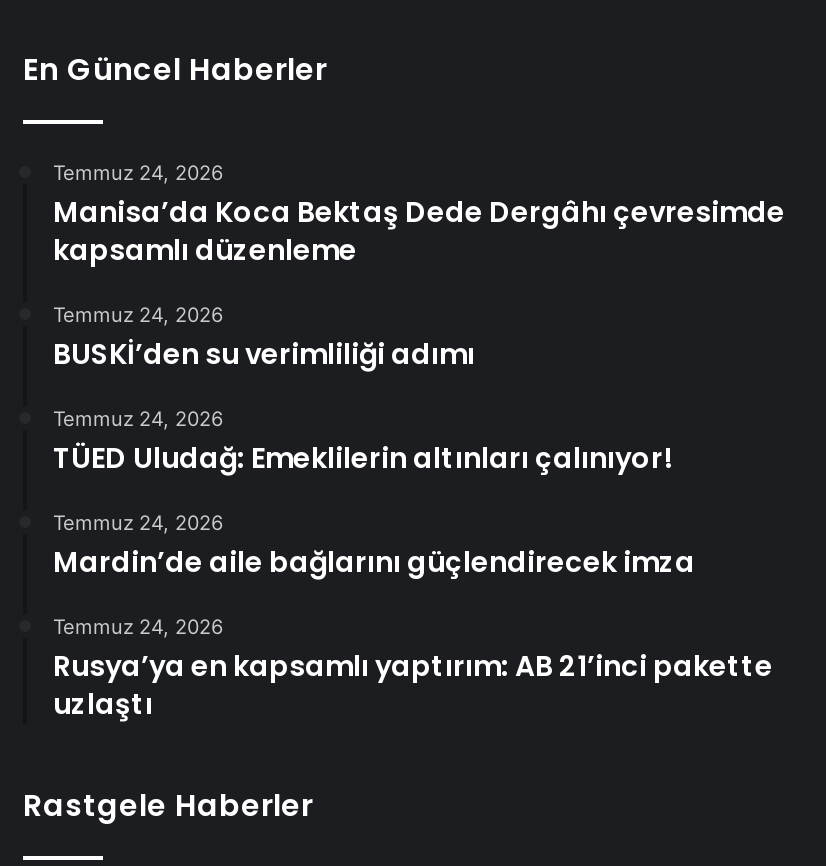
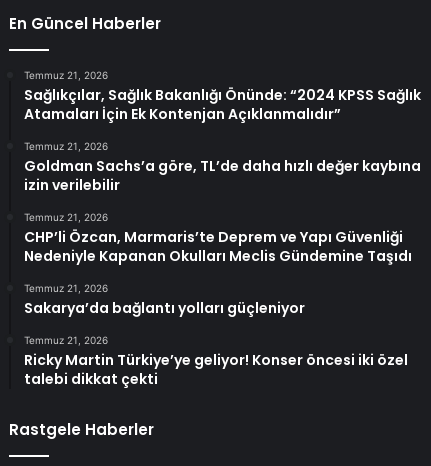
[53,160,785,270] Temmuz 24, 2026 | Manisa’da Koca Bektaş Dede Dergâhı çevresimde | kapsamlı düzenleme -> [24,69,421,124] Temmuz 21, 2026 | Sağlıkçılar, Sağlık Bakanlığı Önünde: “2024 KPSS Sağlık | Atamaları İçin Ek Kontenjan Açıklanmalıdır”
[53,302,475,374] Temmuz 24, 2026 | BUSKİ’den su verimliliği adımı -> [24,140,421,195] Temmuz 21, 2026 | Goldman Sachs’a göre, TL’de daha hızlı değer kaybına | izin verilebilir
[53,406,671,478] Temmuz 24, 2026 | TÜED Uludağ: Emeklilerin altınları çalınıyor! -> [24,211,412,266] Temmuz 21, 2026 | CHP’li Özcan, Marmaris’te Deprem ve Yapı Güvenliği | Nedeniyle Kapanan Okulları Meclis Gündemine Taşıdı
[53,510,695,582] Temmuz 24, 2026 | Mardin’de aile bağlarını güçlendirecek imza -> [24,282,305,318] Temmuz 21, 2026 | Sakarya’da bağlantı yolları güçleniyor
[53,614,773,724] Temmuz 24, 2026 | Rusya’ya en kapsamlı yaptırım: AB 21’inci pakette | uzlaştı -> [24,334,408,389] Temmuz 21, 2026 | Ricky Martin Türkiye’ye geliyor! Konser öncesi iki özel | talebi dikkat çekti

